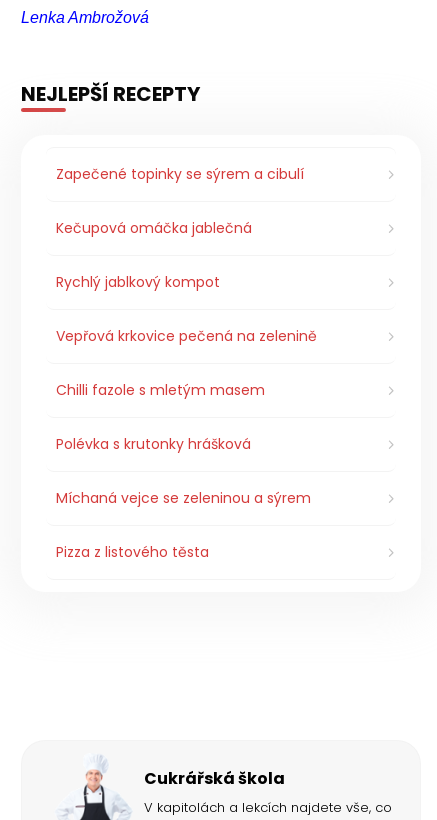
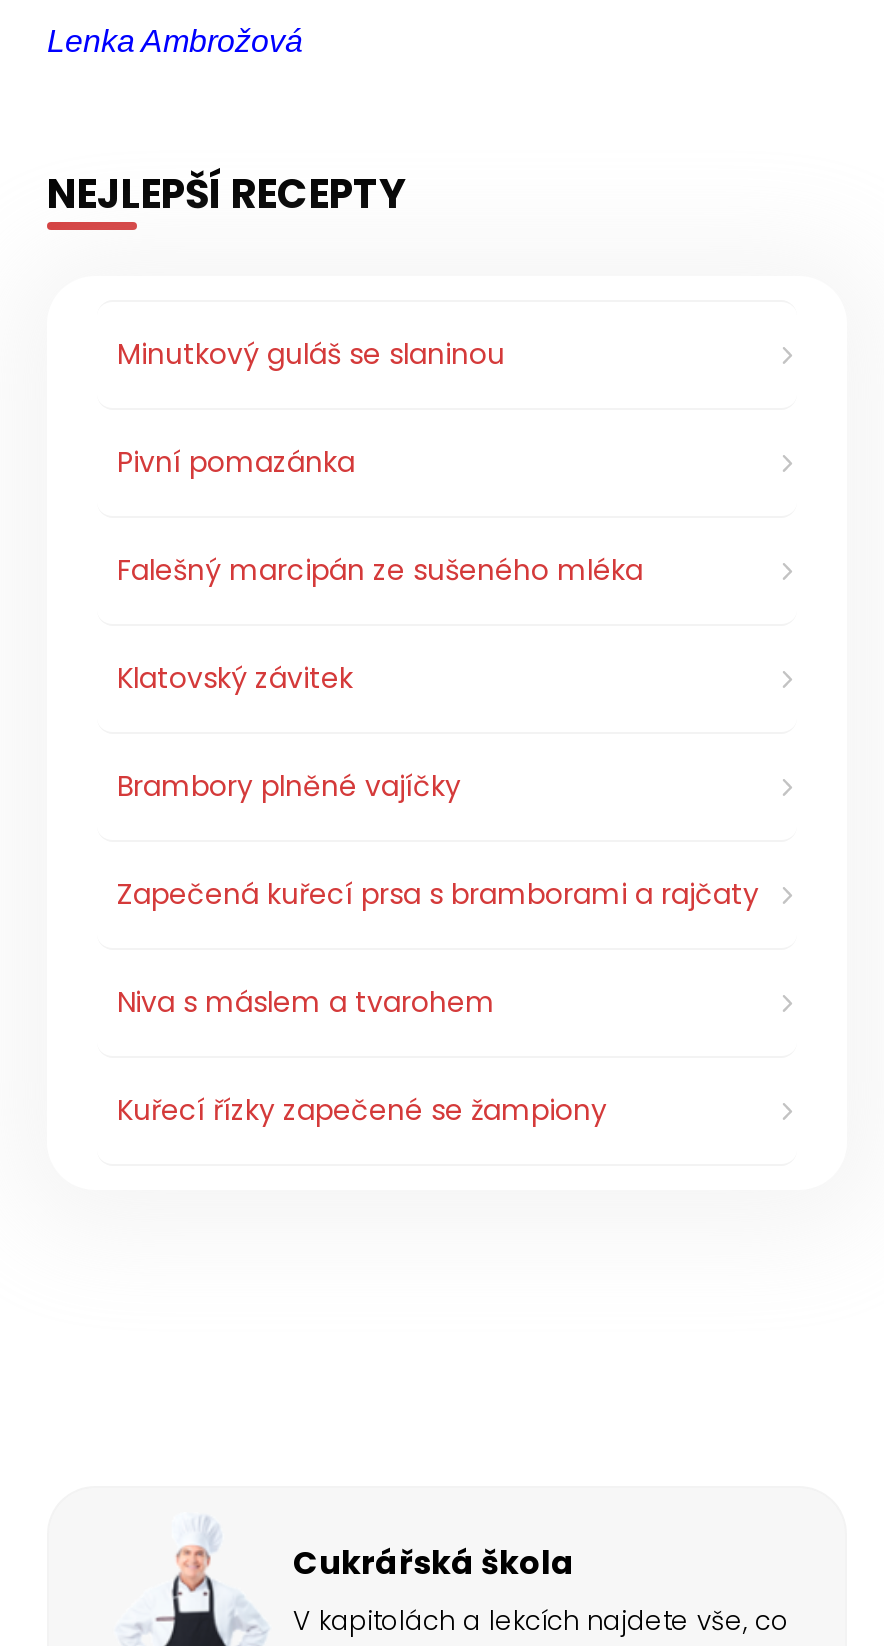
[56,164,304,184] Zapečené topinky se sýrem a cibulí -> [117,333,505,373] Minutkový guláš se slaninou
[56,218,252,238] Kečupová omáčka jablečná -> [117,441,355,481] Pivní pomazánka
[56,272,220,292] Rychlý jablkový kompot -> [117,549,643,589] Falešný marcipán ze sušeného mléka
[56,326,317,346] Vepřová krkovice pečená na zelenině -> [117,657,353,697] Klatovský závitek
[56,380,265,400] Chilli fazole s mletým masem -> [117,765,461,805] Brambory plněné vajíčky
[56,434,251,454] Polévka s krutonky hrášková -> [117,873,759,913] Zapečená kuřecí prsa s bramborami a rajčaty
[56,488,311,508] Míchaná vejce se zeleninou a sýrem -> [117,981,495,1021] Niva s máslem a tvarohem
[56,542,209,562] Pizza z listového těsta -> [117,1089,607,1129] Kuřecí řízky zapečené se žampiony

